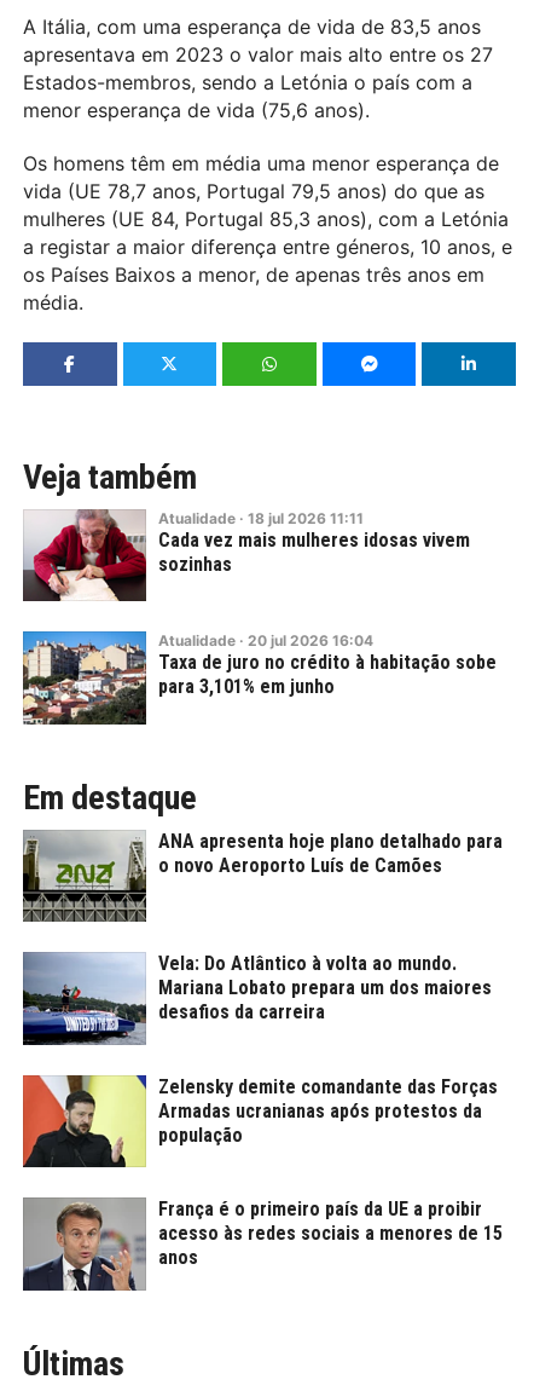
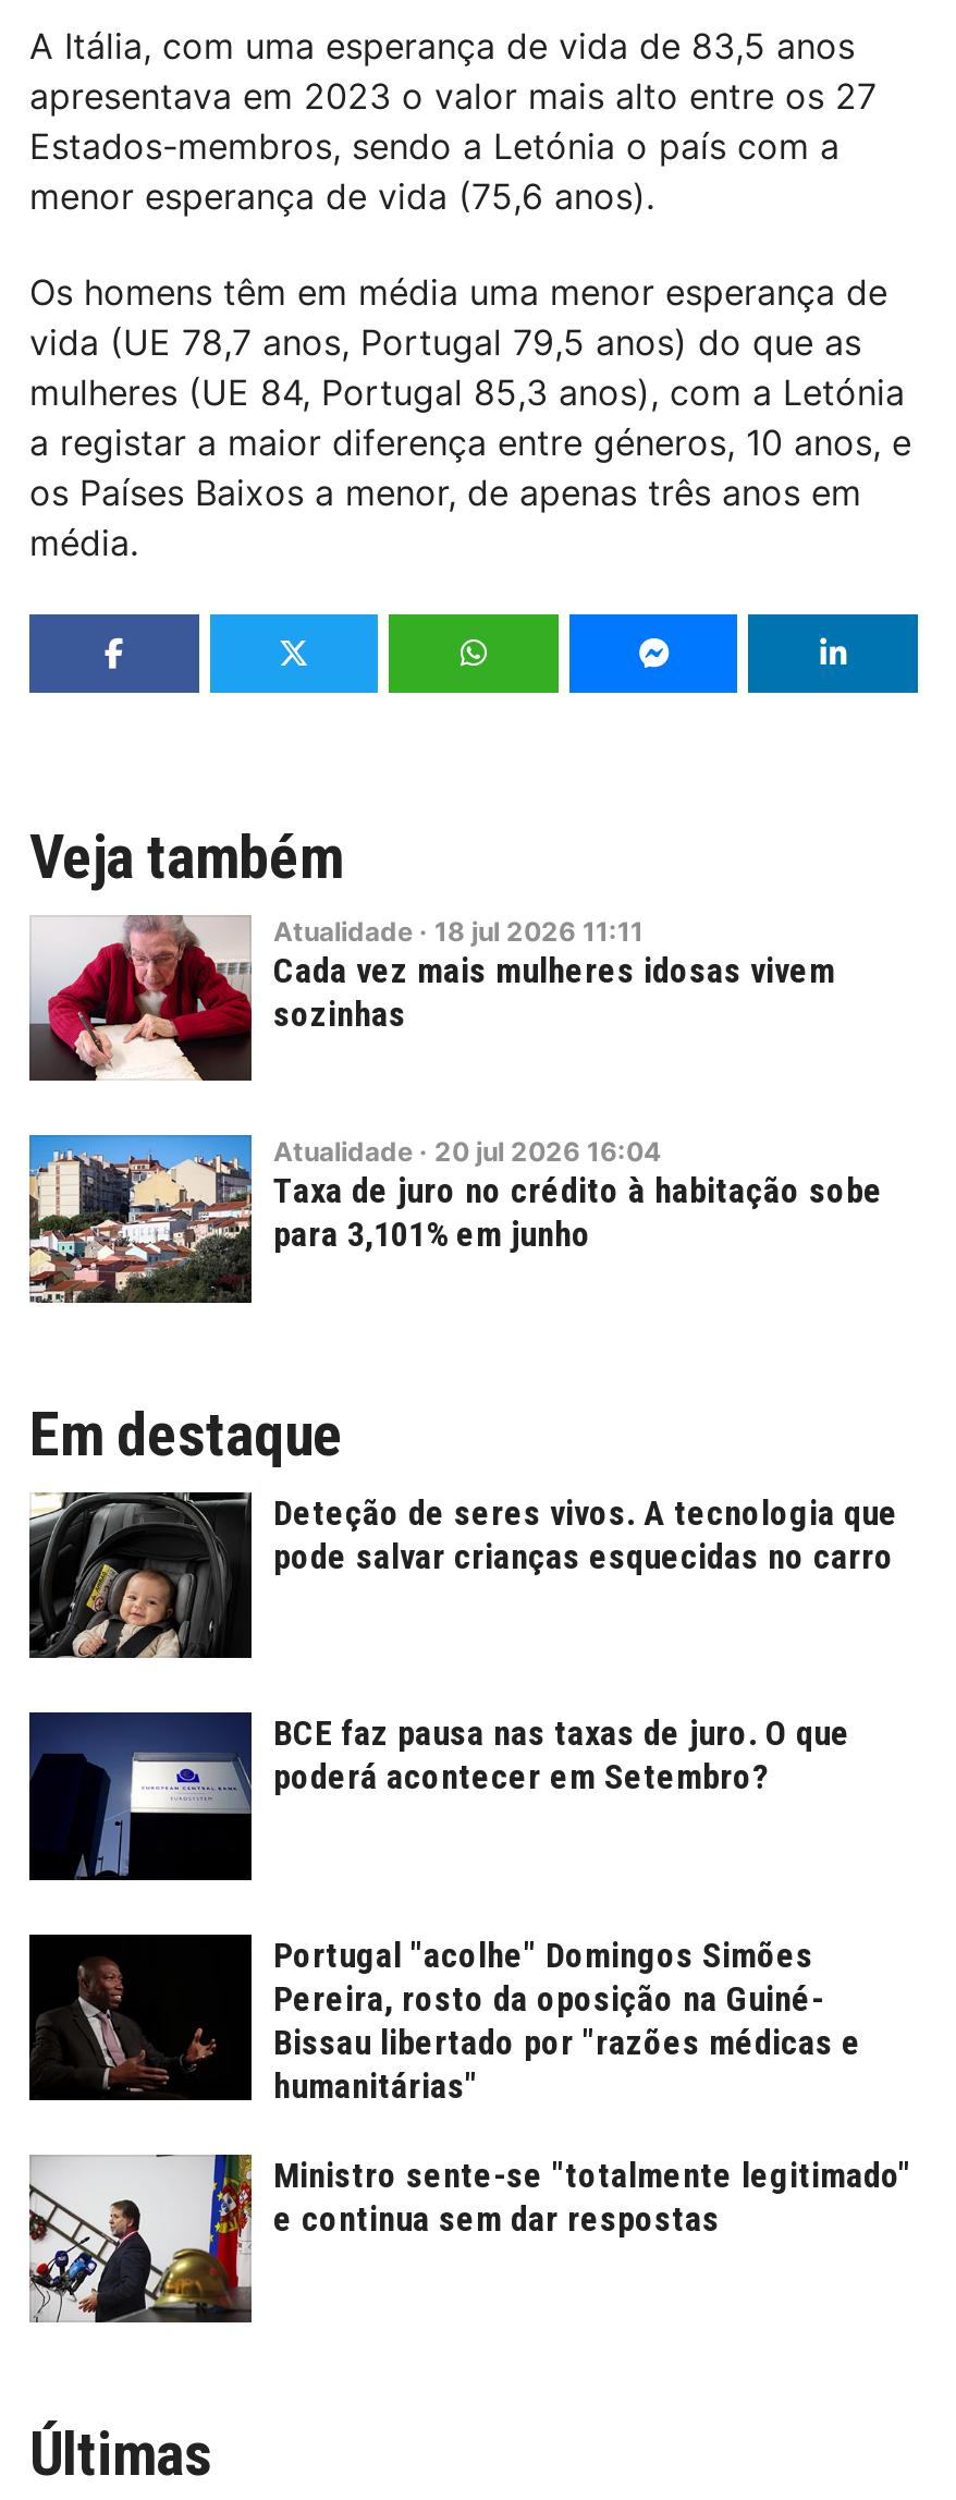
[23,830,503,923] [image] | ANA apresenta hoje plano detalhado para | o novo Aeroporto Luís de Camões -> [29,1490,898,1658] [image] | Deteção de seres vivos. A tecnologia que | pode salvar crianças esquecidas no carro
[22,952,492,1046] [image] | Vela: Do Atlântico à volta ao mundo. | Mariana Lobato prepara um dos maiores | desafios da carreira -> [27,1710,850,1880] [image] | BCE faz pausa nas taxas de juro. O que | poderá acontecer em Setembro?
[22,1074,498,1167] [image] | Zelensky demite comandante das Forças | Armadas ucranianas após protestos da | população -> [27,1932,861,2107] [image] | Portugal "acolhe" Domingos Simões | Pereira, rosto da oposição na Guiné- | Bissau libertado por "razões médicas e | humanitárias"
[23,1197,503,1292] [image] | França é o primeiro país da UE a proibir | acesso às redes sociais a menores de 15 | anos -> [29,2153,911,2325] [image] | Ministro sente-se "totalmente legitimado" | e continua sem dar respostas

